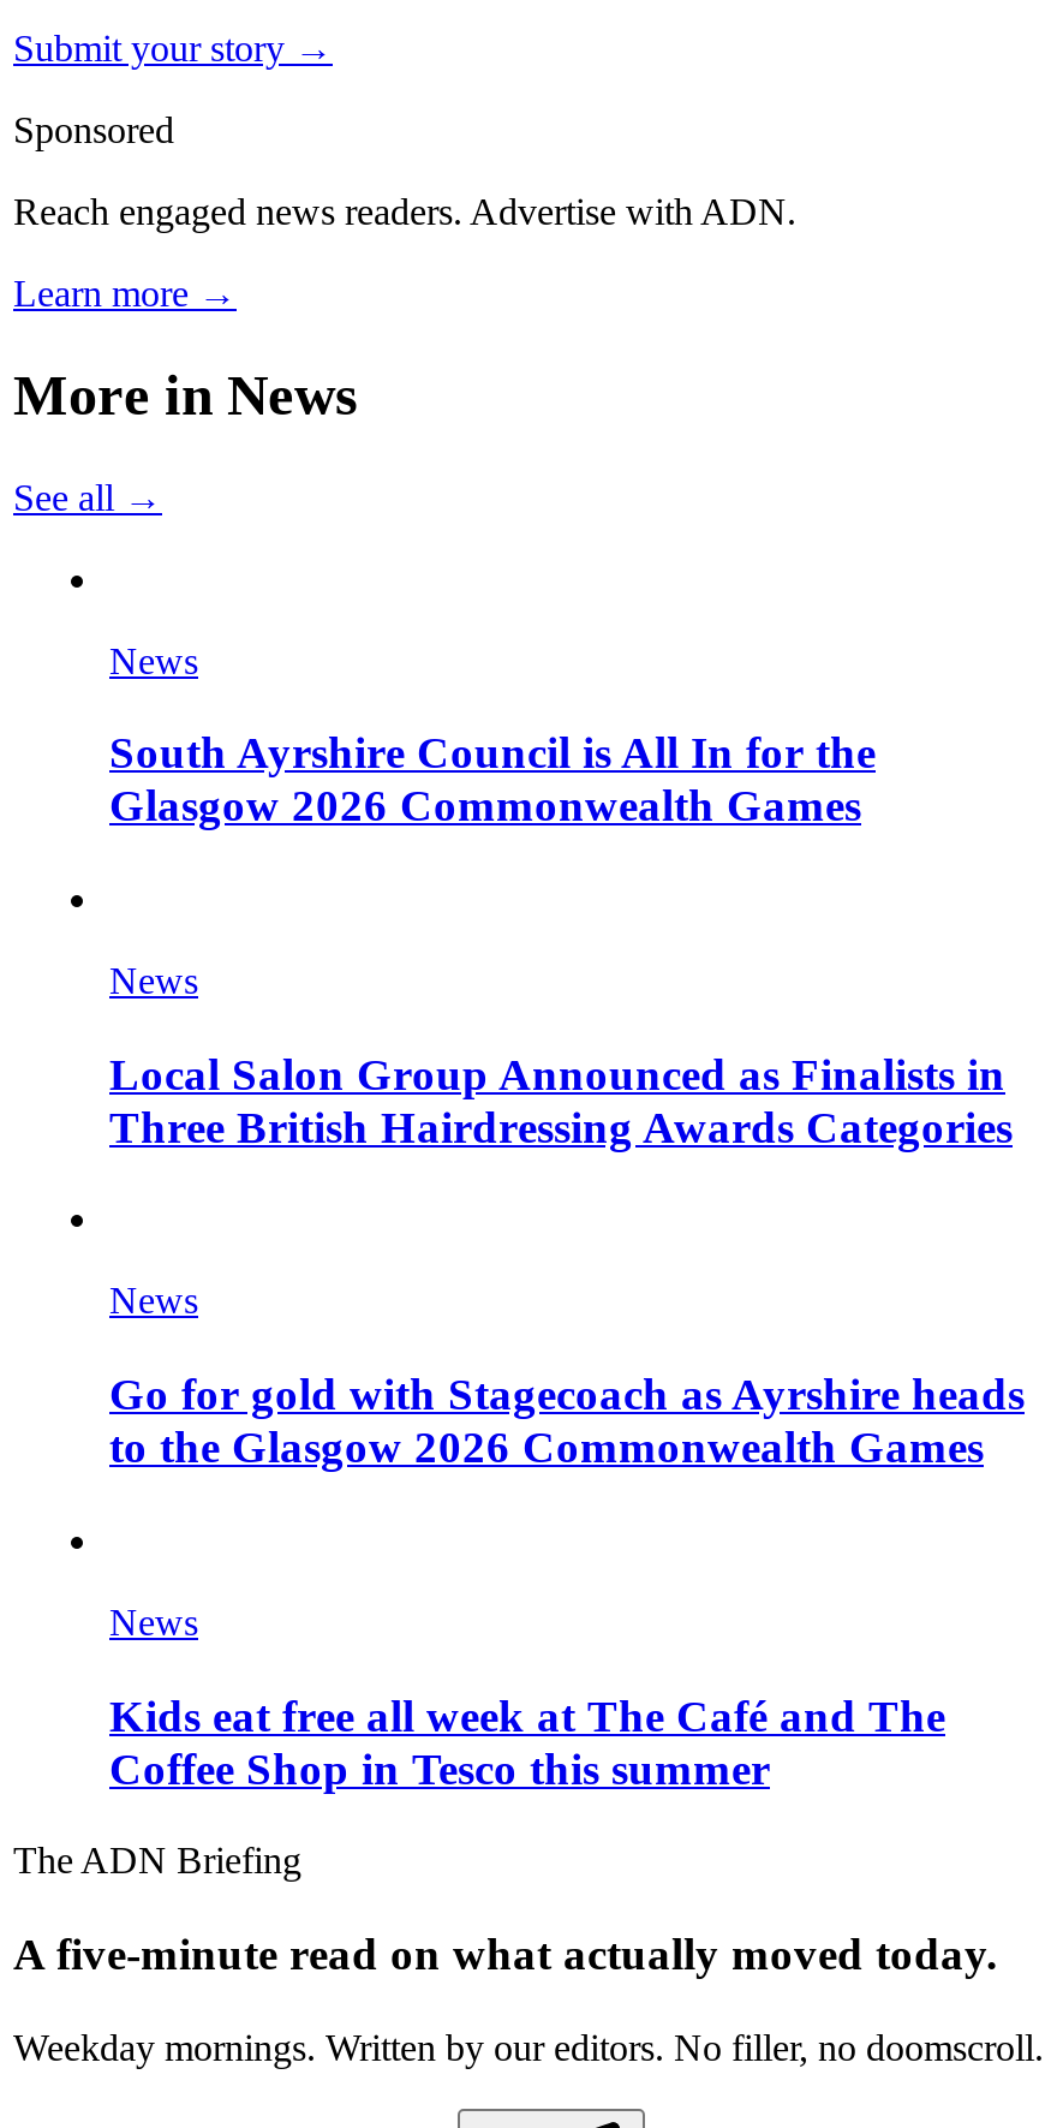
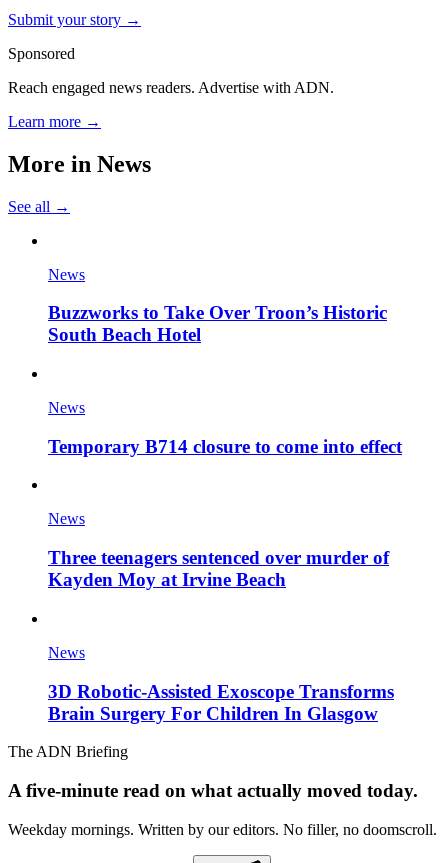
[109,727,876,831] South Ayrshire Council is All In for the | Glasgow 2026 Commonwealth Games -> [48,302,387,345] Buzzworks to Take Over Troon’s Historic | South Beach Hotel
[109,1048,1013,1152] Local Salon Group Announced as Finalists in | Three British Hairdressing Awards Categories -> [48,436,402,457] Temporary B714 closure to come into effect
[109,1369,1025,1472] Go for gold with Stagecoach as Ayrshire heads | to the Glasgow 2026 Commonwealth Games -> [48,547,389,590] Three teenagers sentenced over murder of | Kayden Moy at Irvine Beach
[109,1689,945,1793] Kids eat free all week at The Café and The | Coffee Shop in Tesco this summer -> [48,680,394,723] 3D Robotic-Assisted Exoscope Transforms | Brain Surgery For Children In Glasgow

